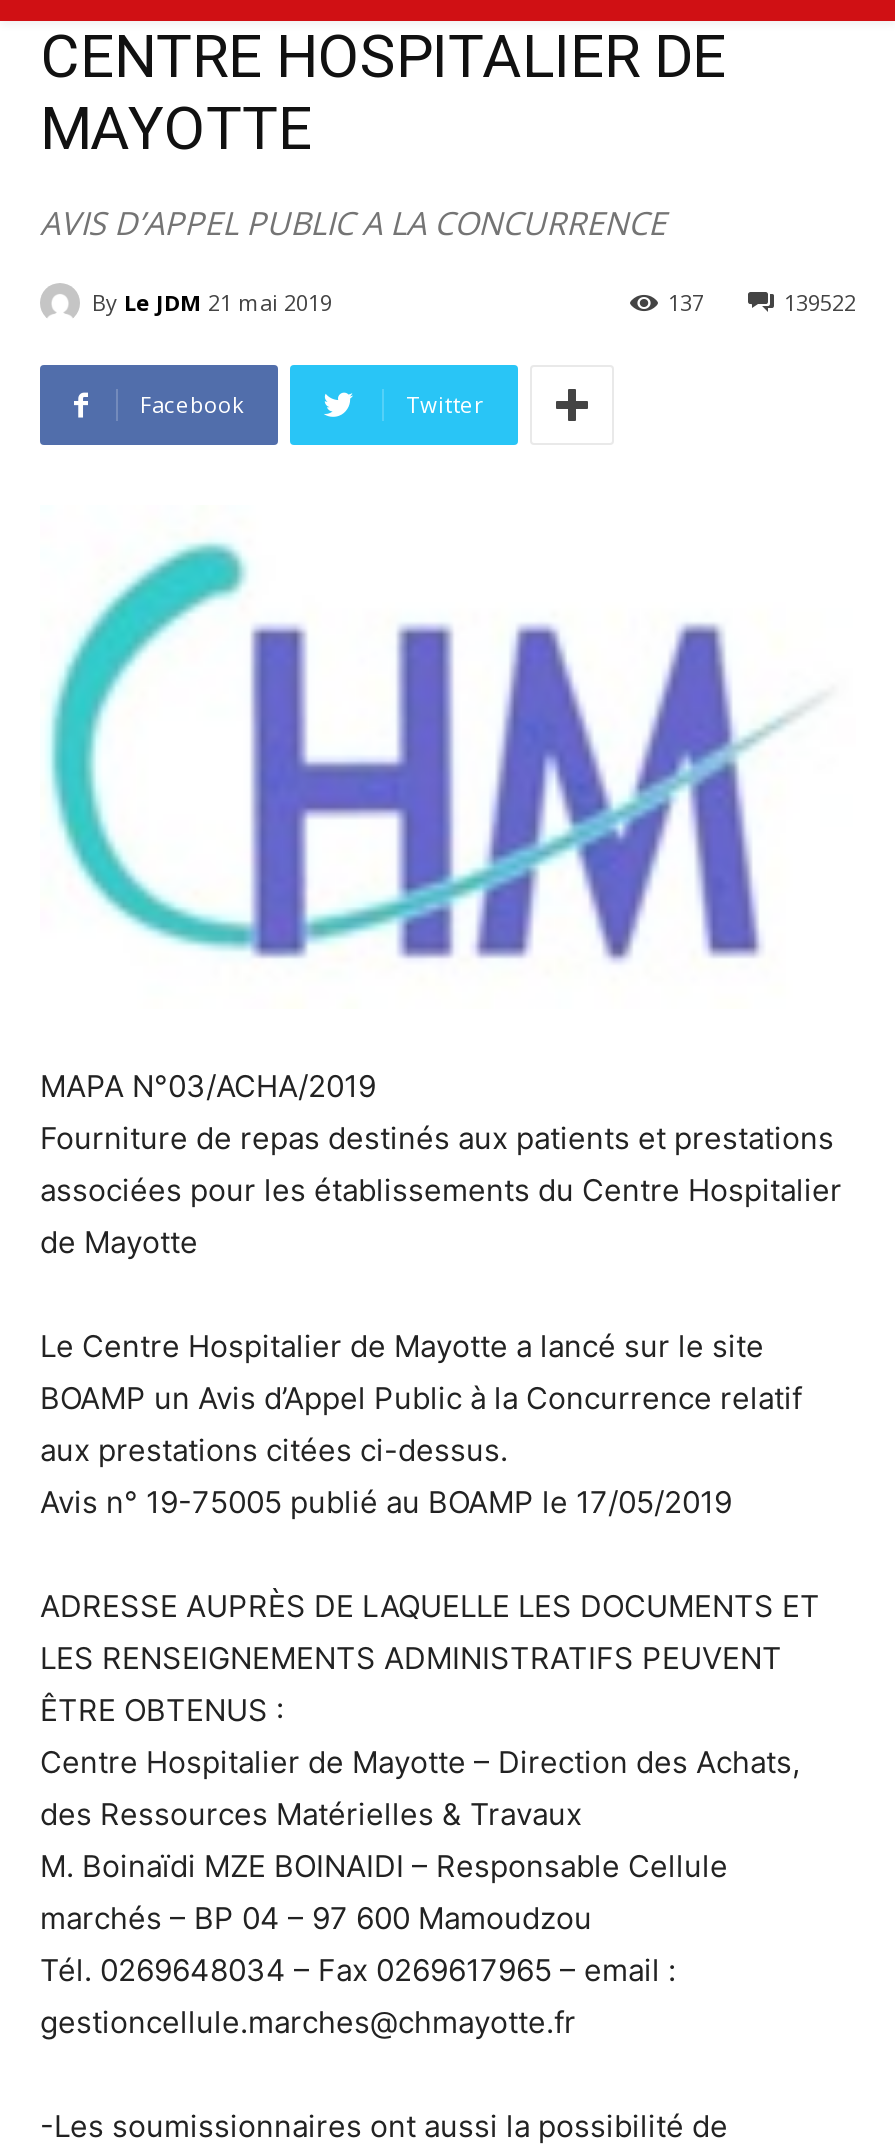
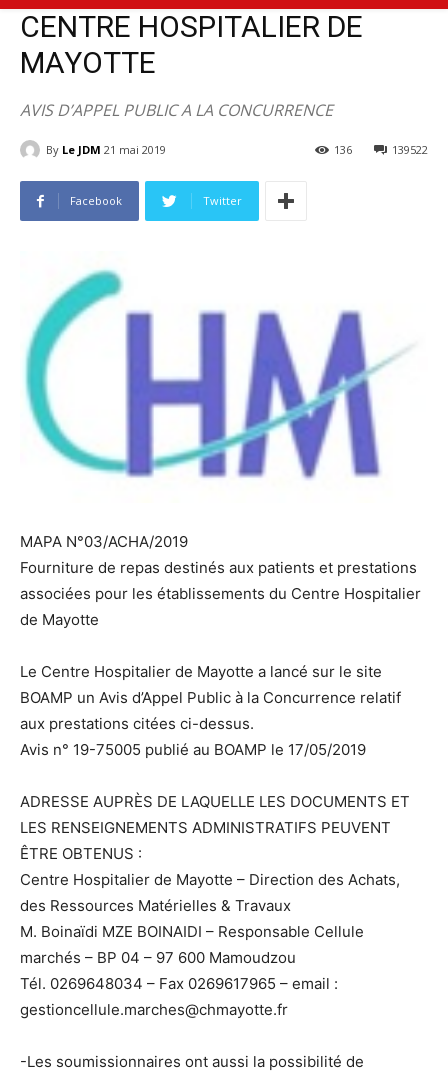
[668,287,704,317] 137 -> [334,142,352,157] 136

